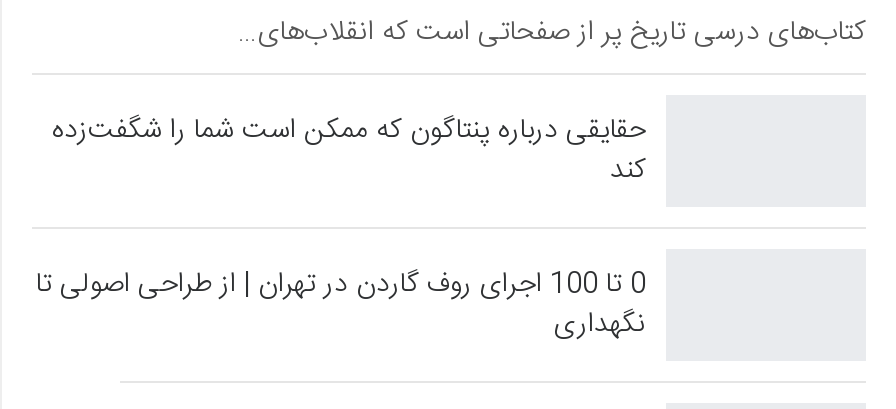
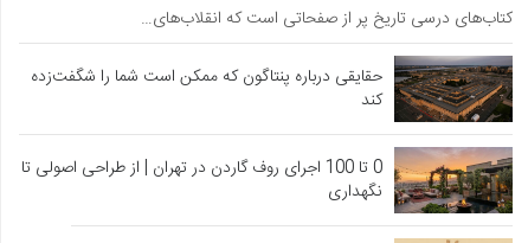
none -> [393,55,514,123] [image]
none -> [393,147,514,215] [image]

